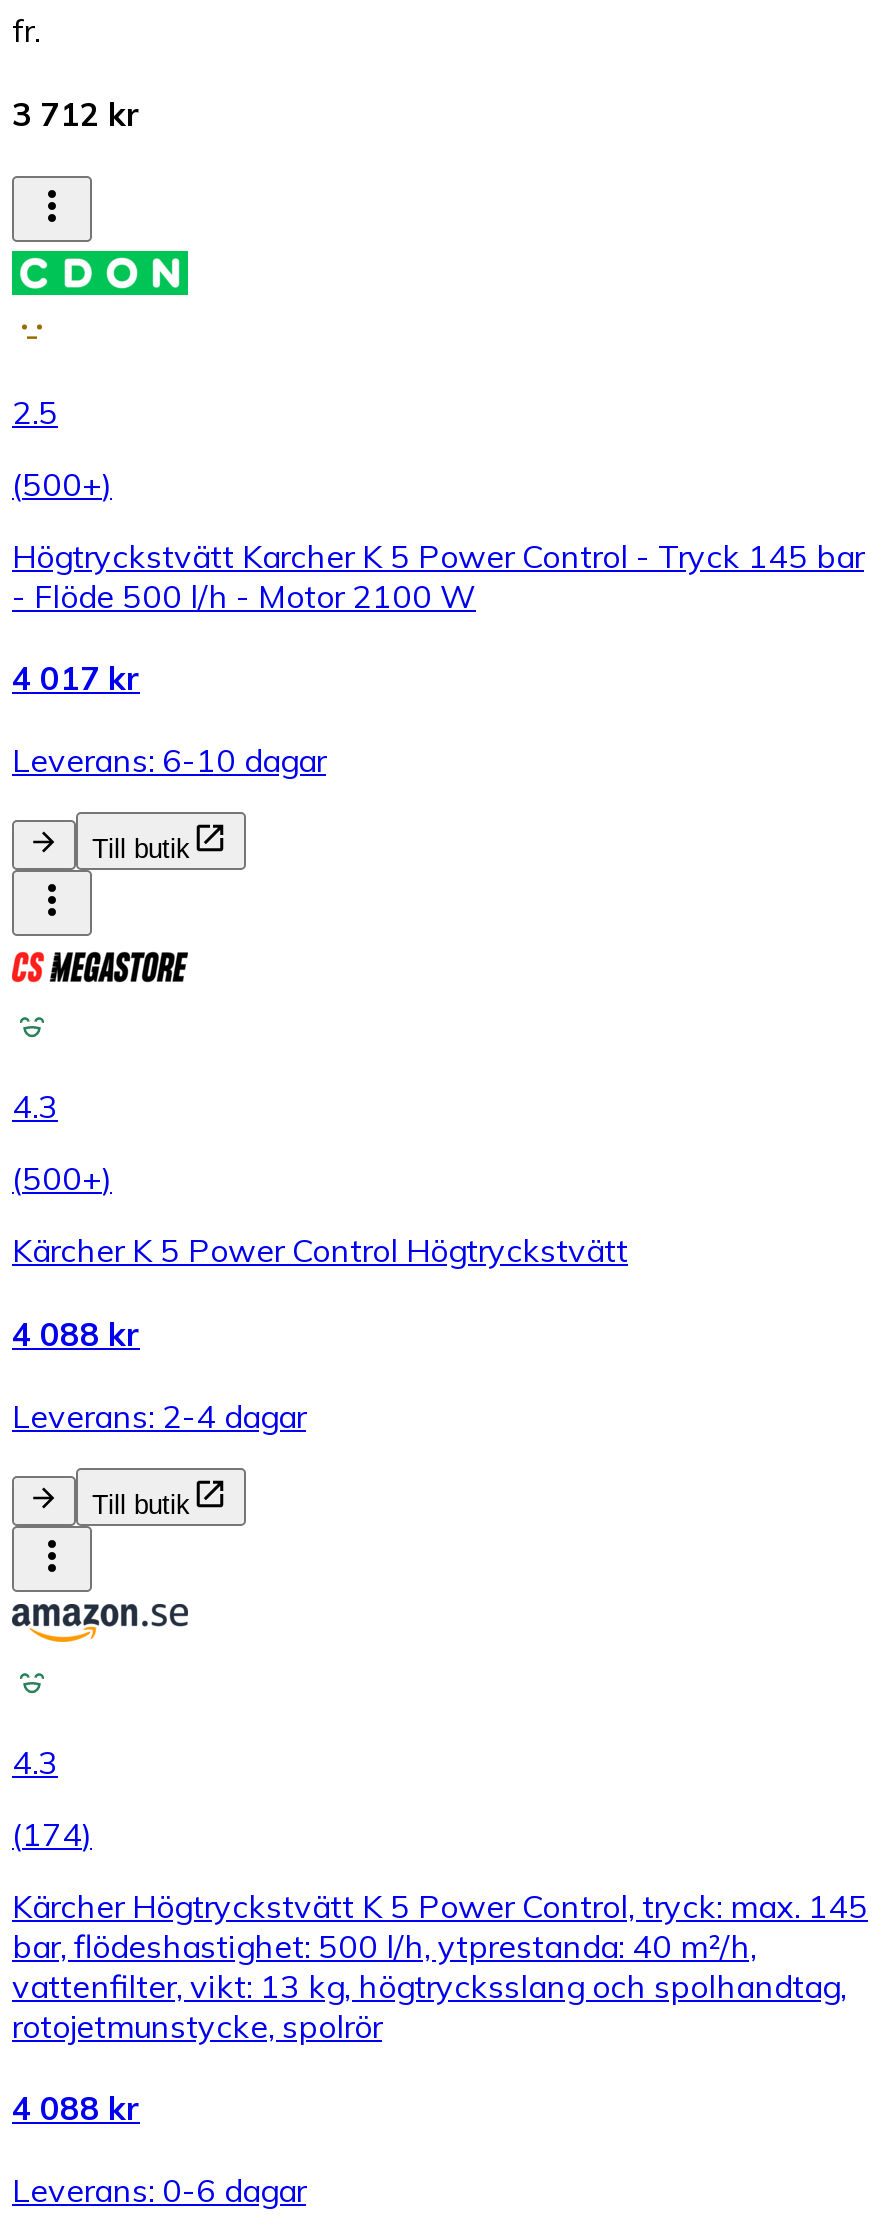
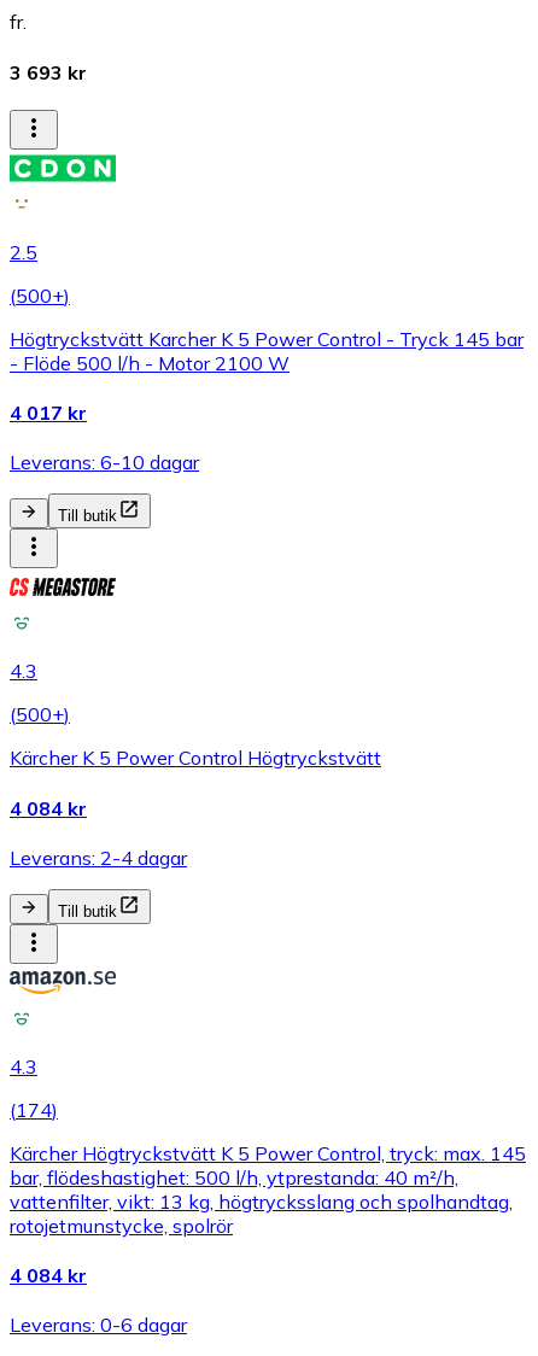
[12,93,140,133] 3 712 kr -> [10,60,87,84] 3 693 kr
[12,1313,140,1353] 4 088 kr -> [10,796,87,820] 4 084 kr
[12,2088,140,2128] 4 088 kr -> [10,1263,87,1287] 4 084 kr

